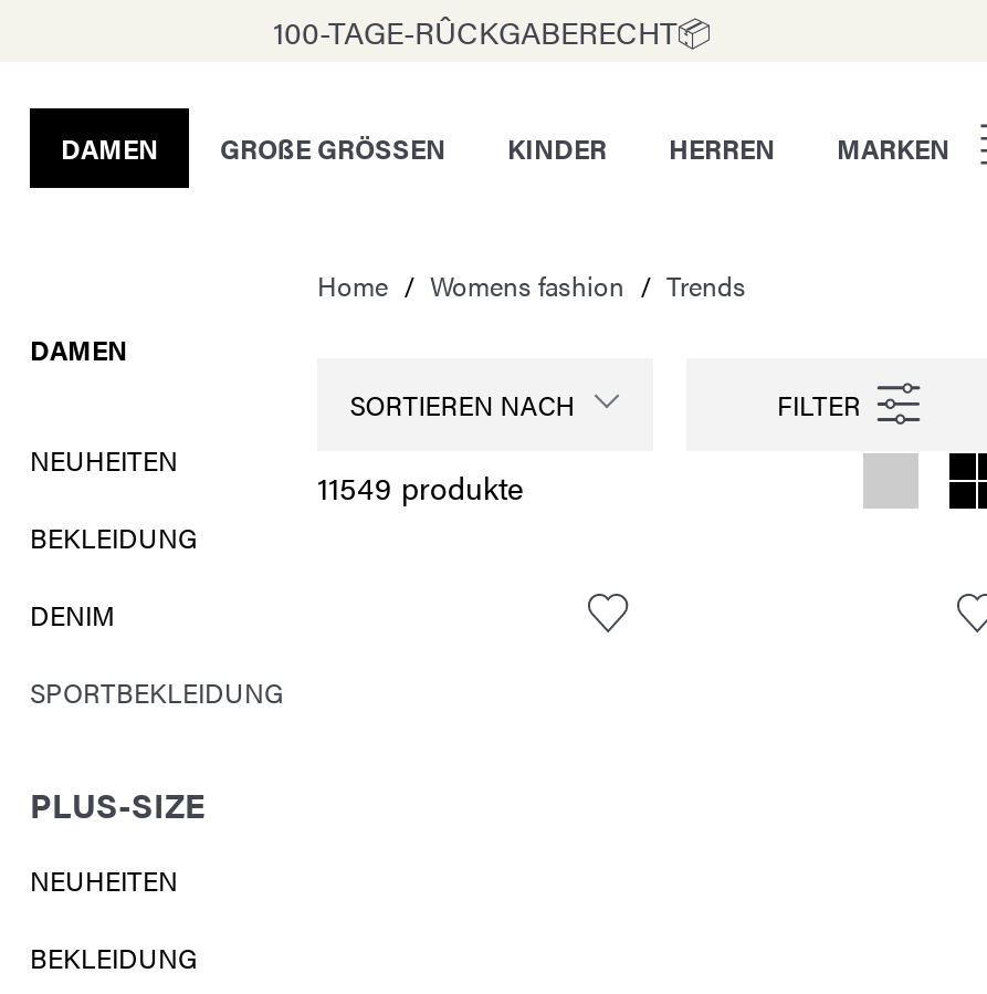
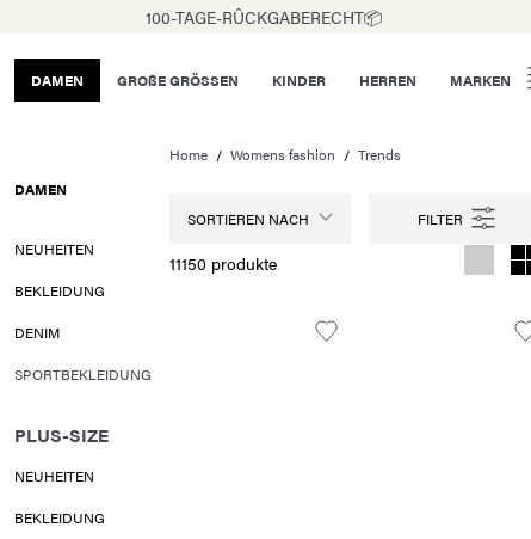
[317,463,523,508] 11549 produkte -> [169,250,277,274] 11150 produkte

